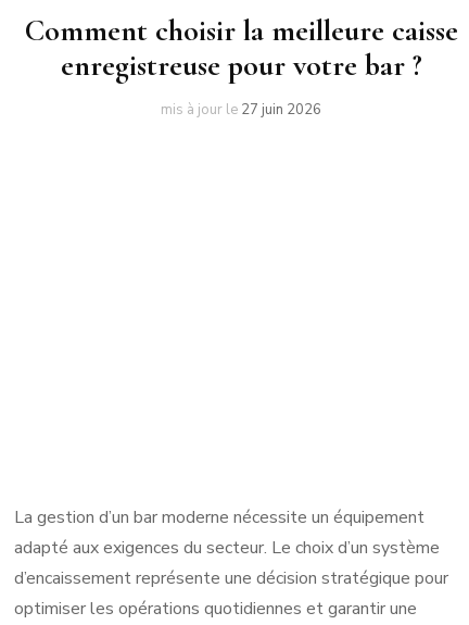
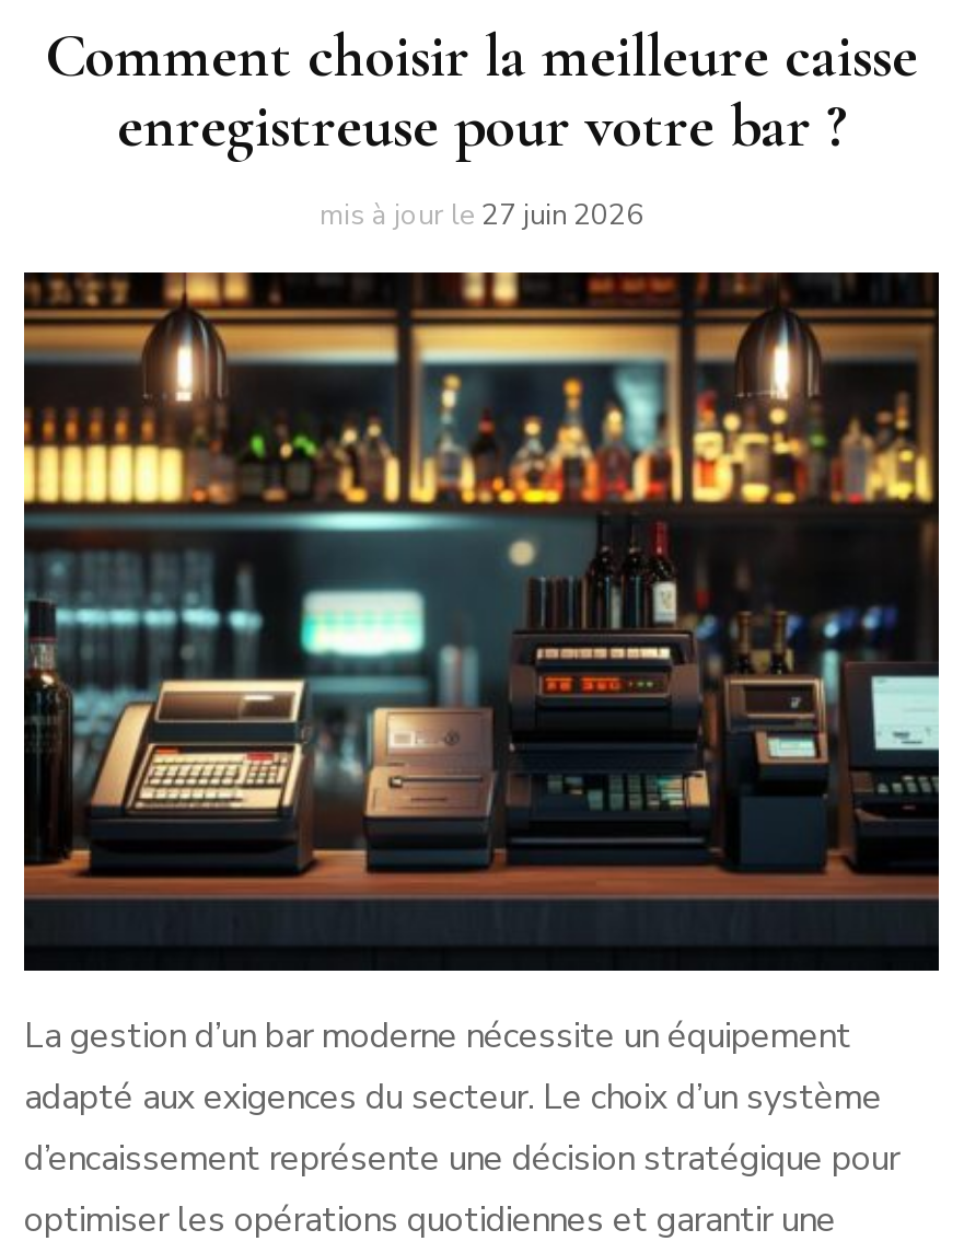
none -> [22,270,941,973] [image]

